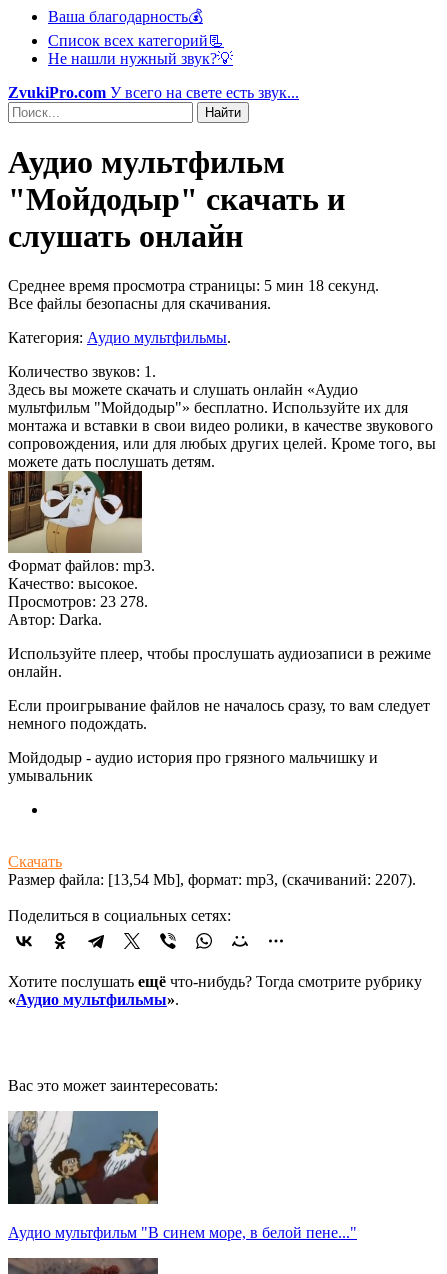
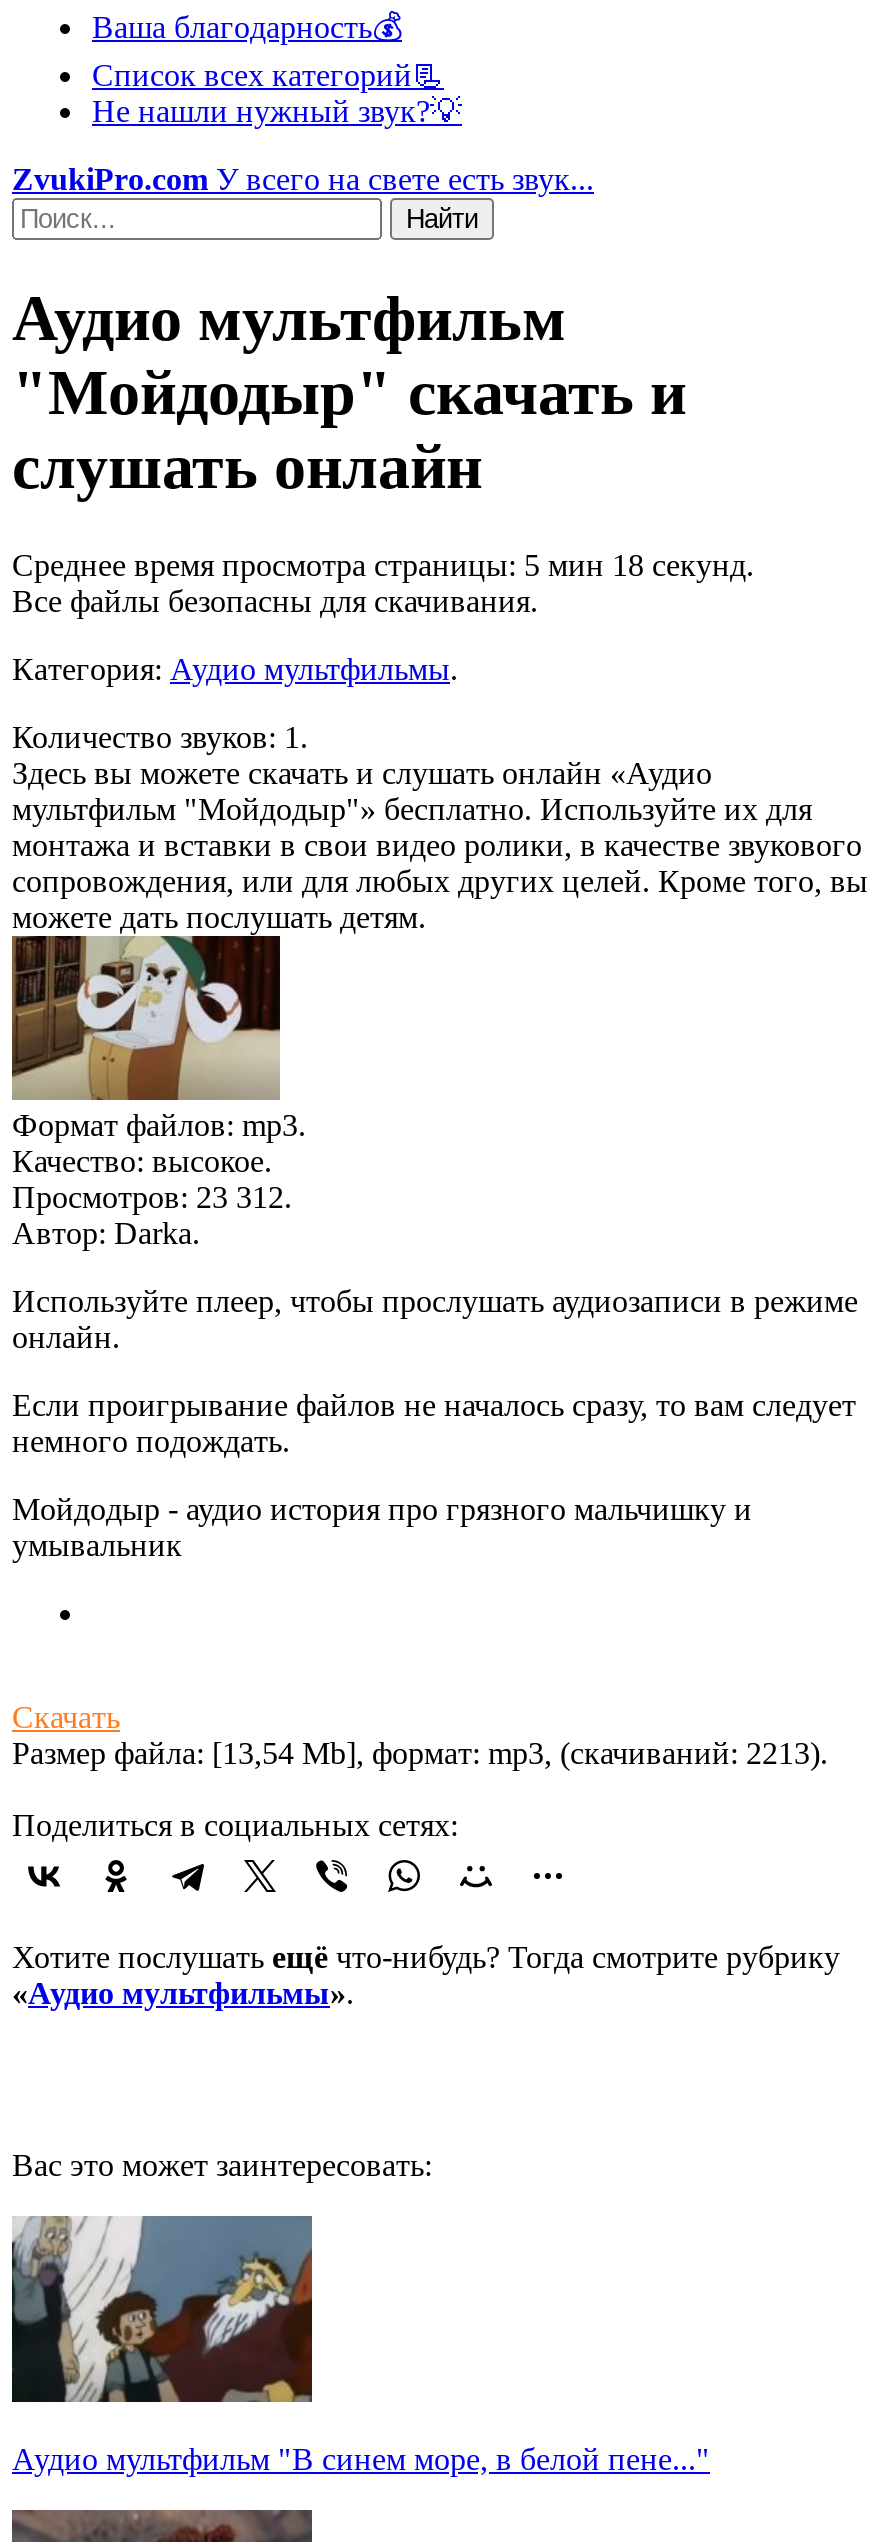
[8,593,148,610] Просмотров: 23 278. -> [12,1180,292,1214] Просмотров: 23 312.
[8,871,416,888] Размер файла: [13,54 Mb], формат: mp3, (cкачиваний: 2207). -> [12,1736,828,1770] Размер файла: [13,54 Mb], формат: mp3, (cкачиваний: 2213).

